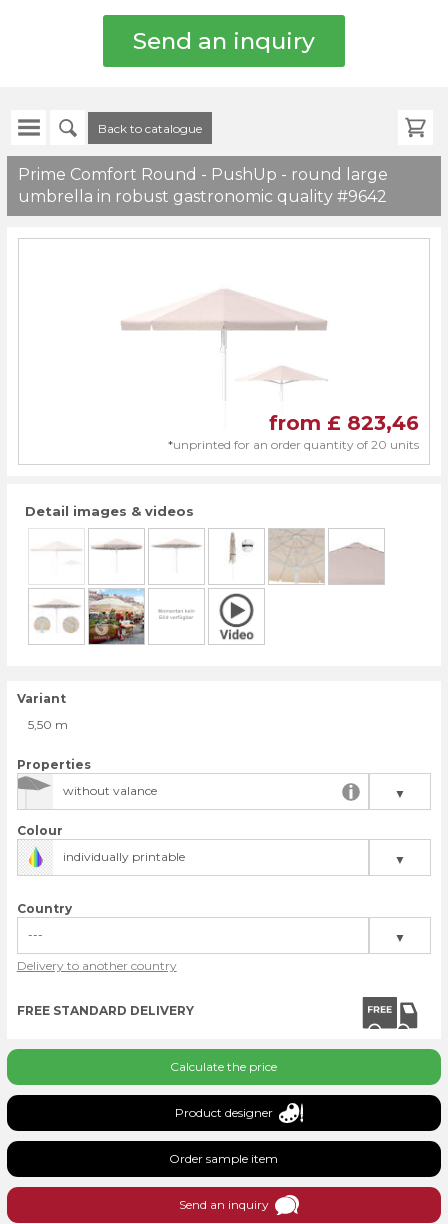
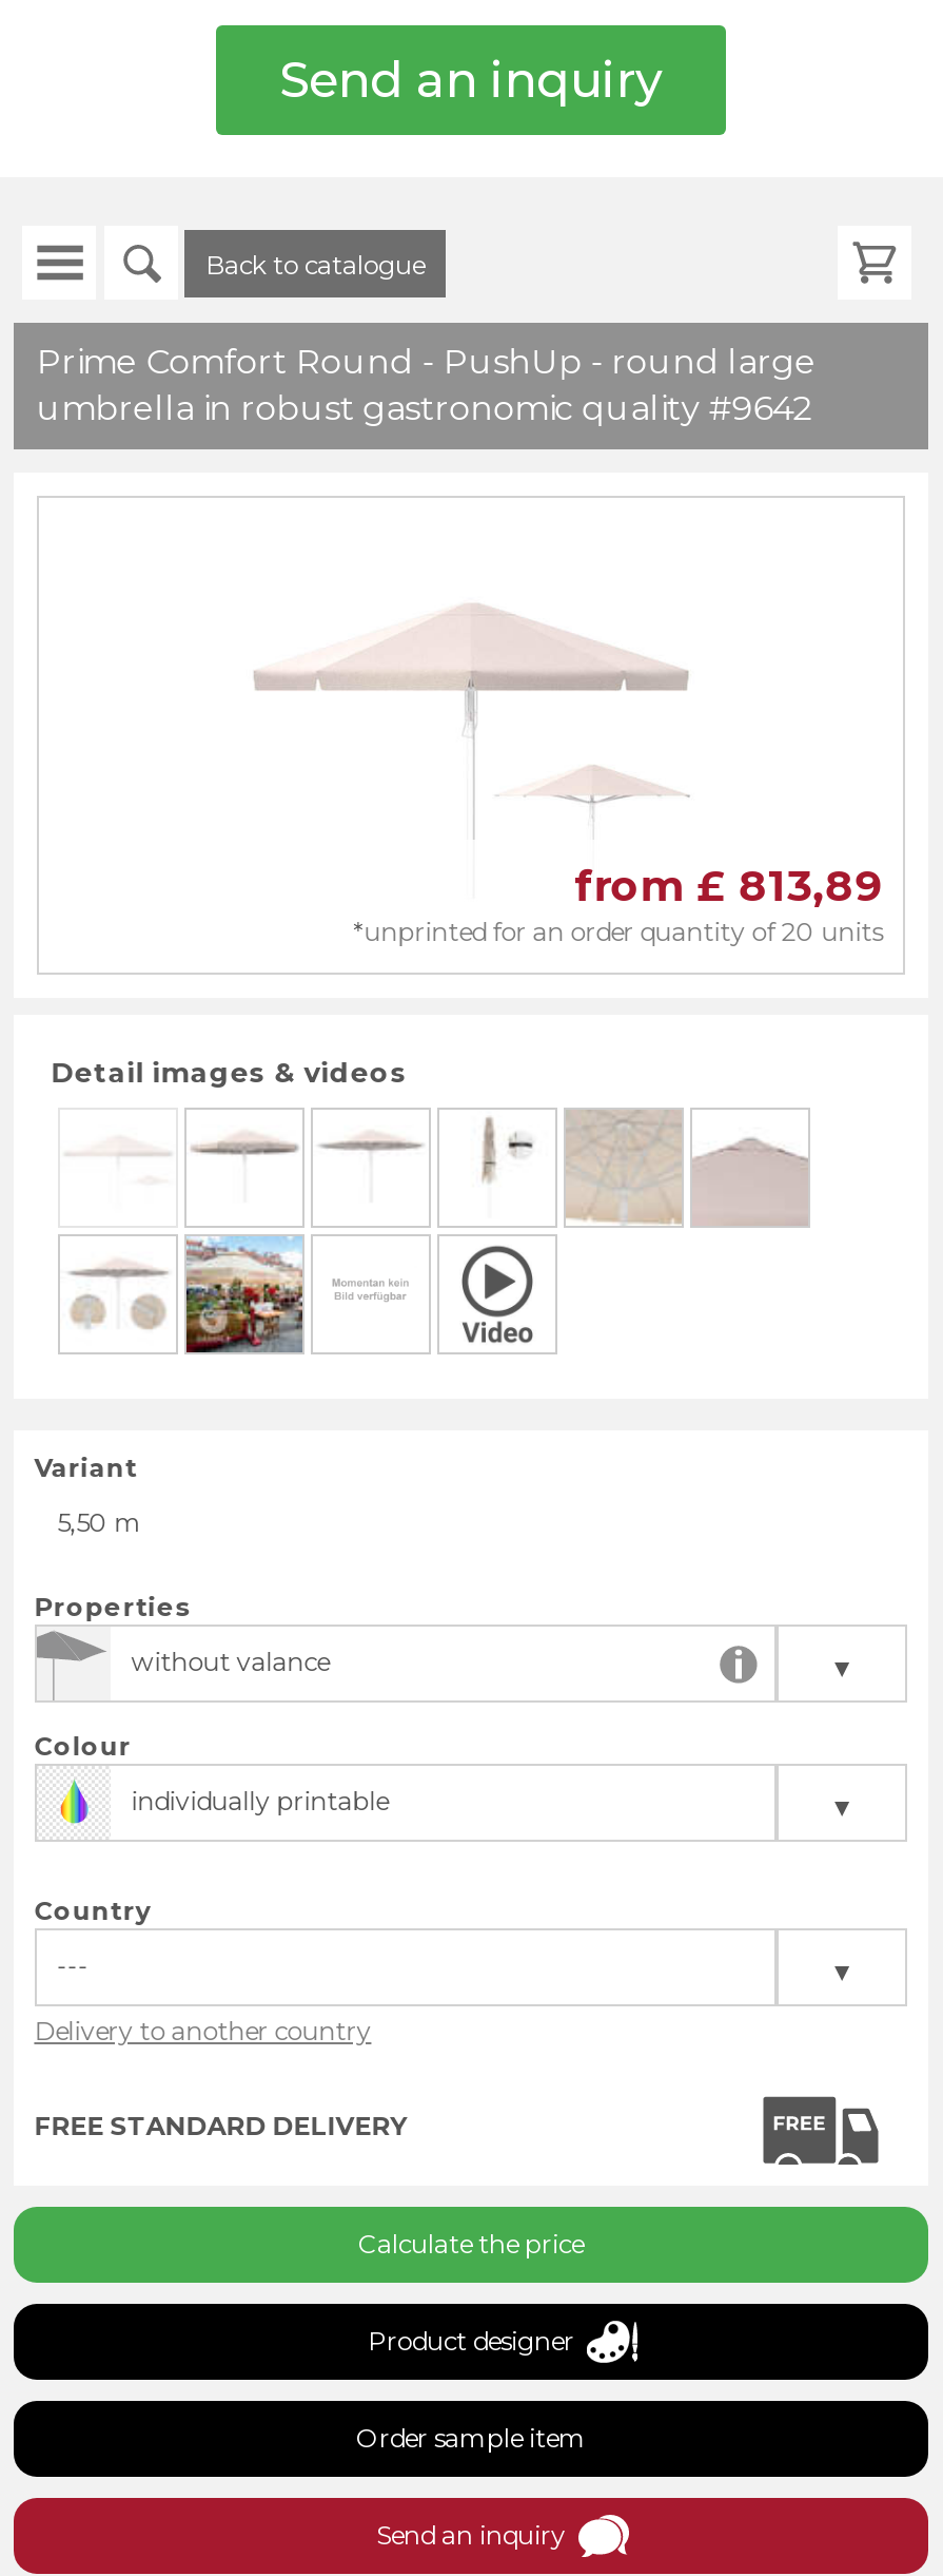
[269,411,419,435] from £823,46 -> [575,860,883,911] from £813,89

